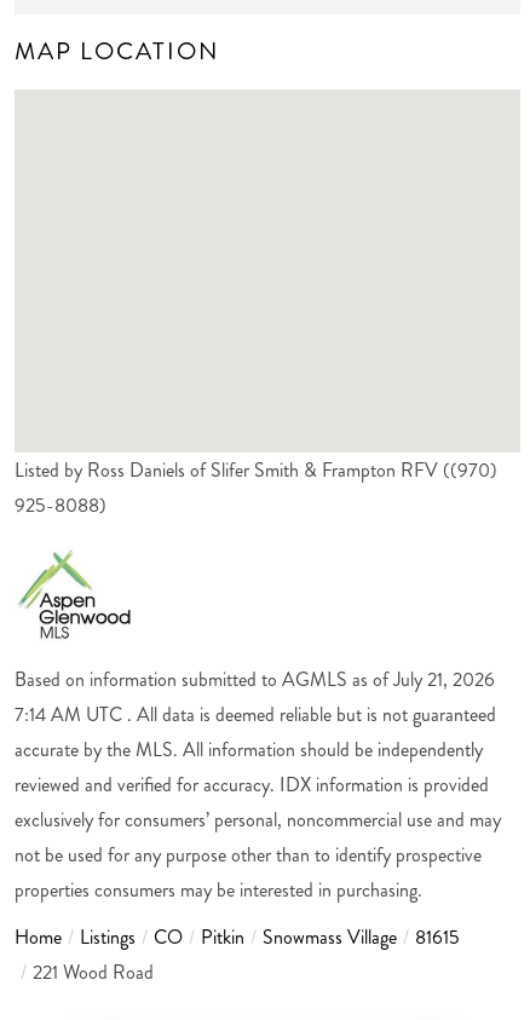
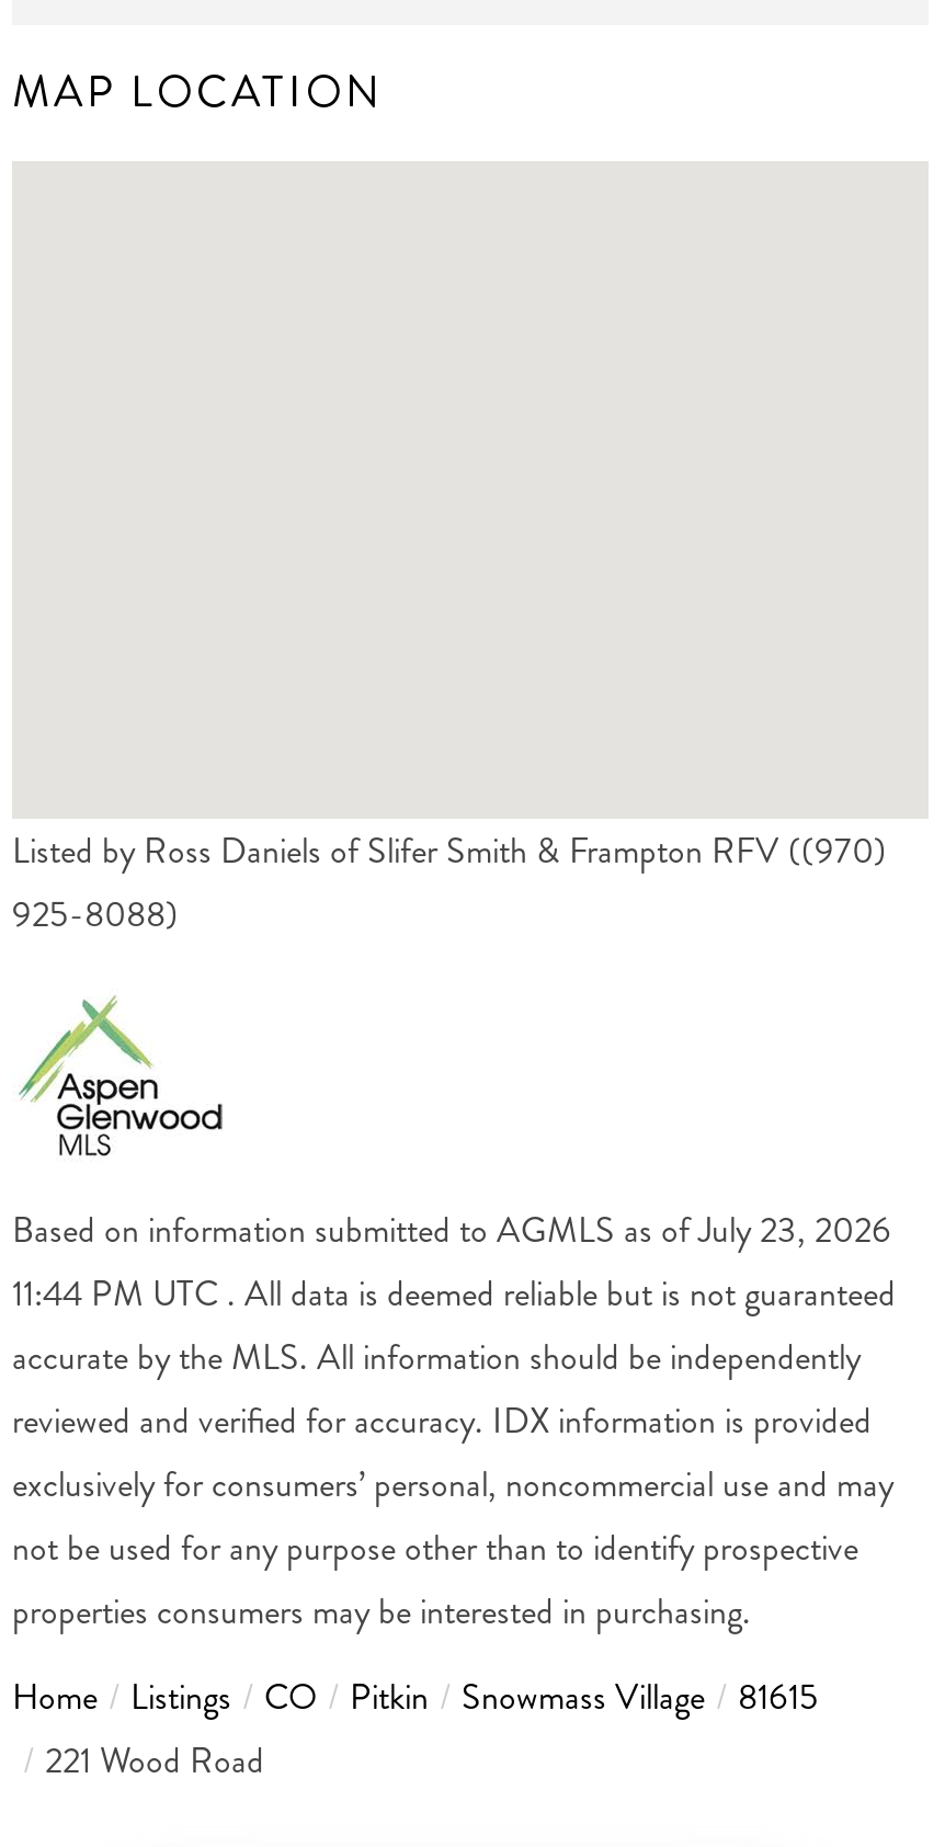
[15,665,495,693] Based on information submitted to AGMLS as of July 21, 2026 -> [12,1204,891,1254] Based on information submitted to AGMLS as of July 23, 2026
[15,700,496,728] 7:14 AM UTC . All data is deemed reliable but is not guaranteed -> [12,1267,896,1318] 11:44 PM UTC . All data is deemed reliable but is not guaranteed

